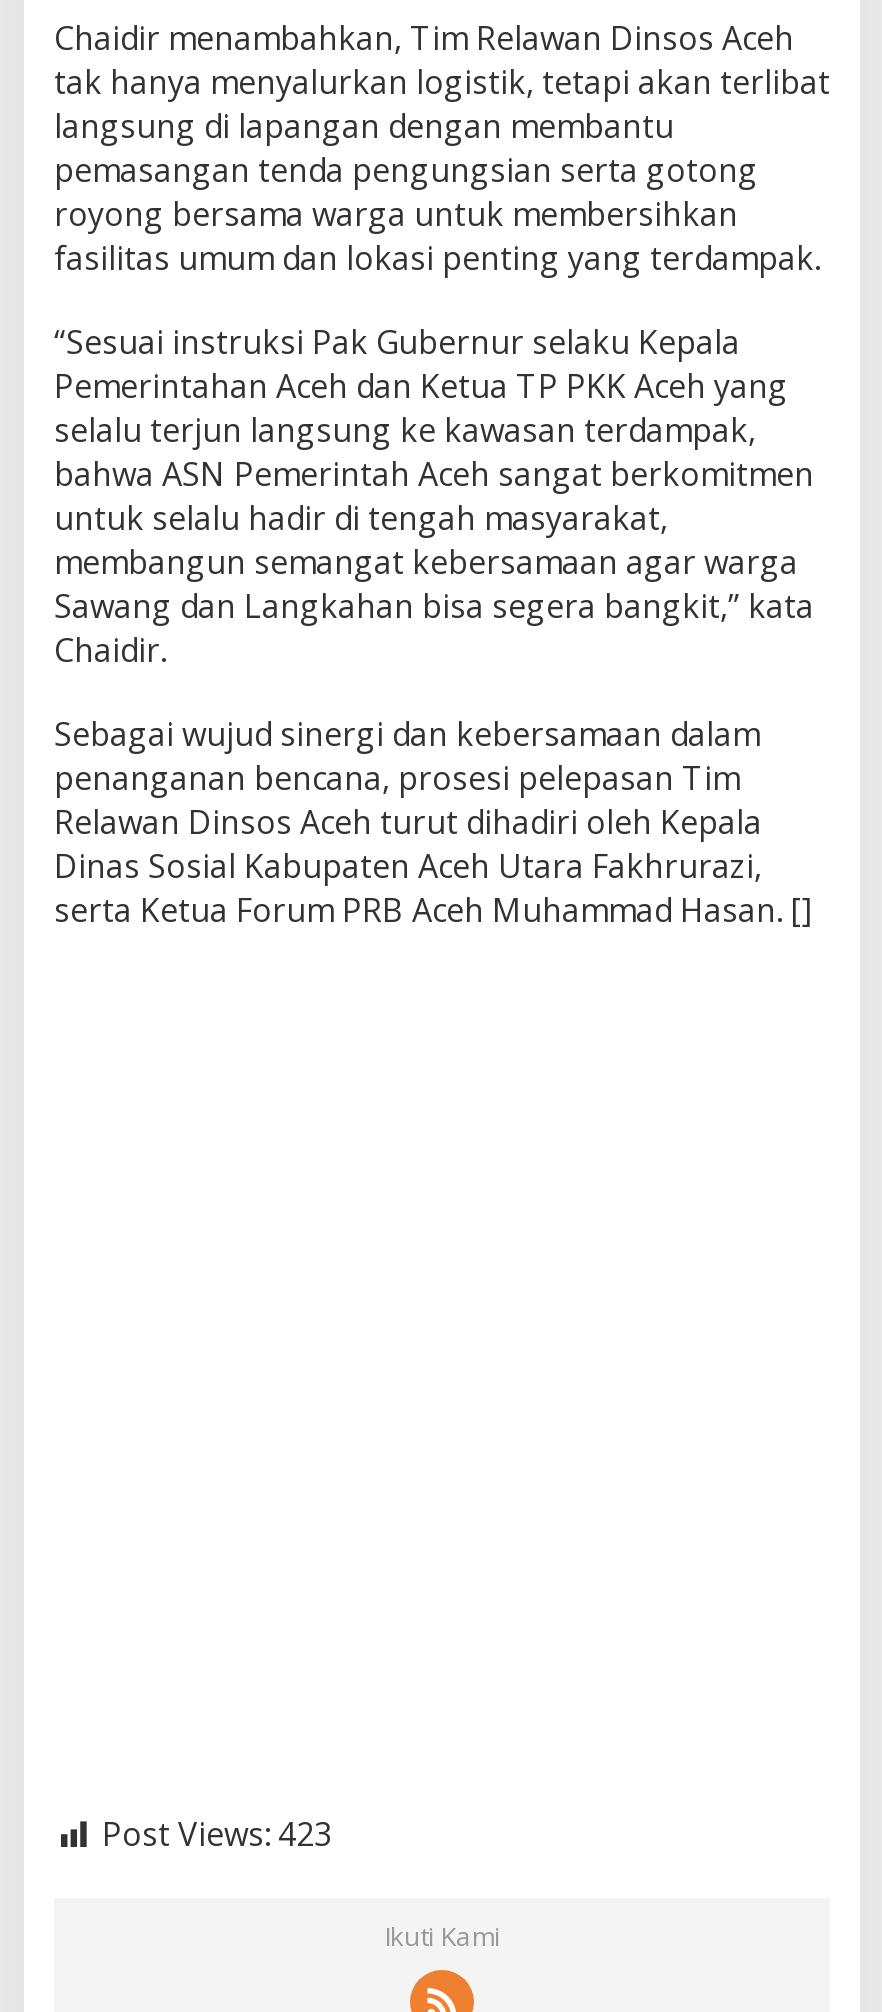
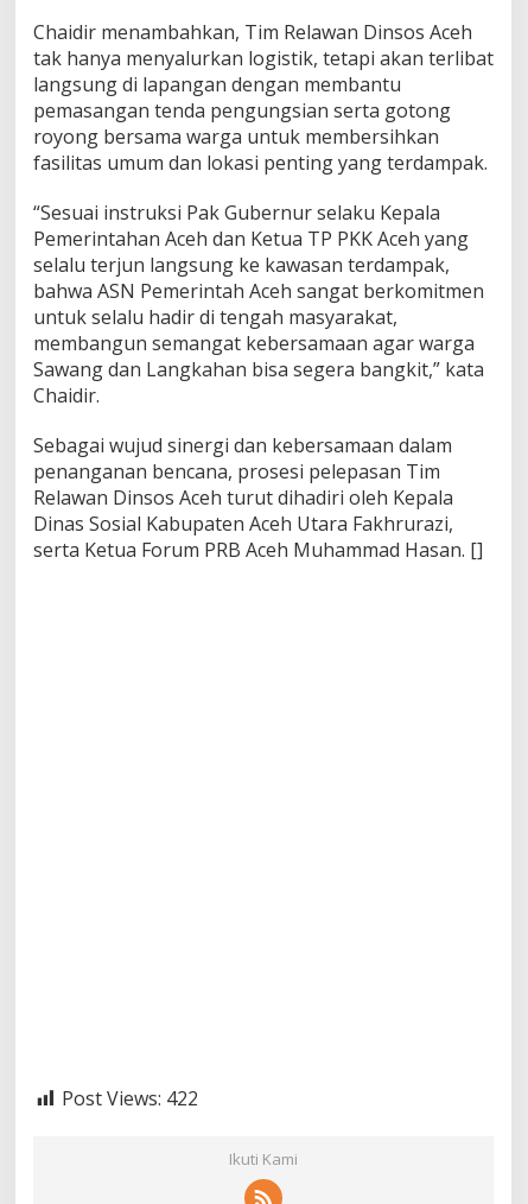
[102,1812,332,1856] Post Views: 423 -> [62,1085,198,1112] Post Views: 422

